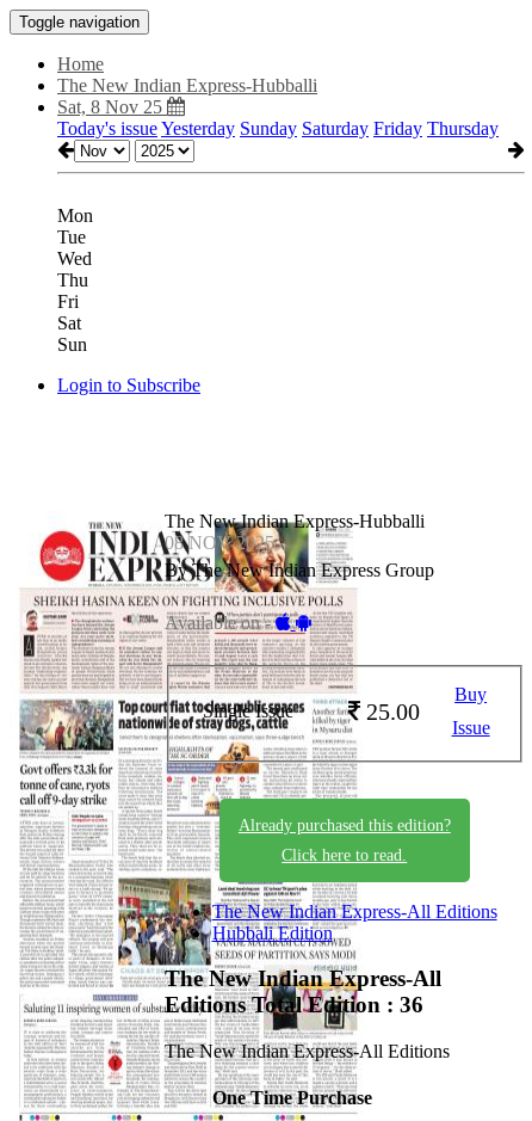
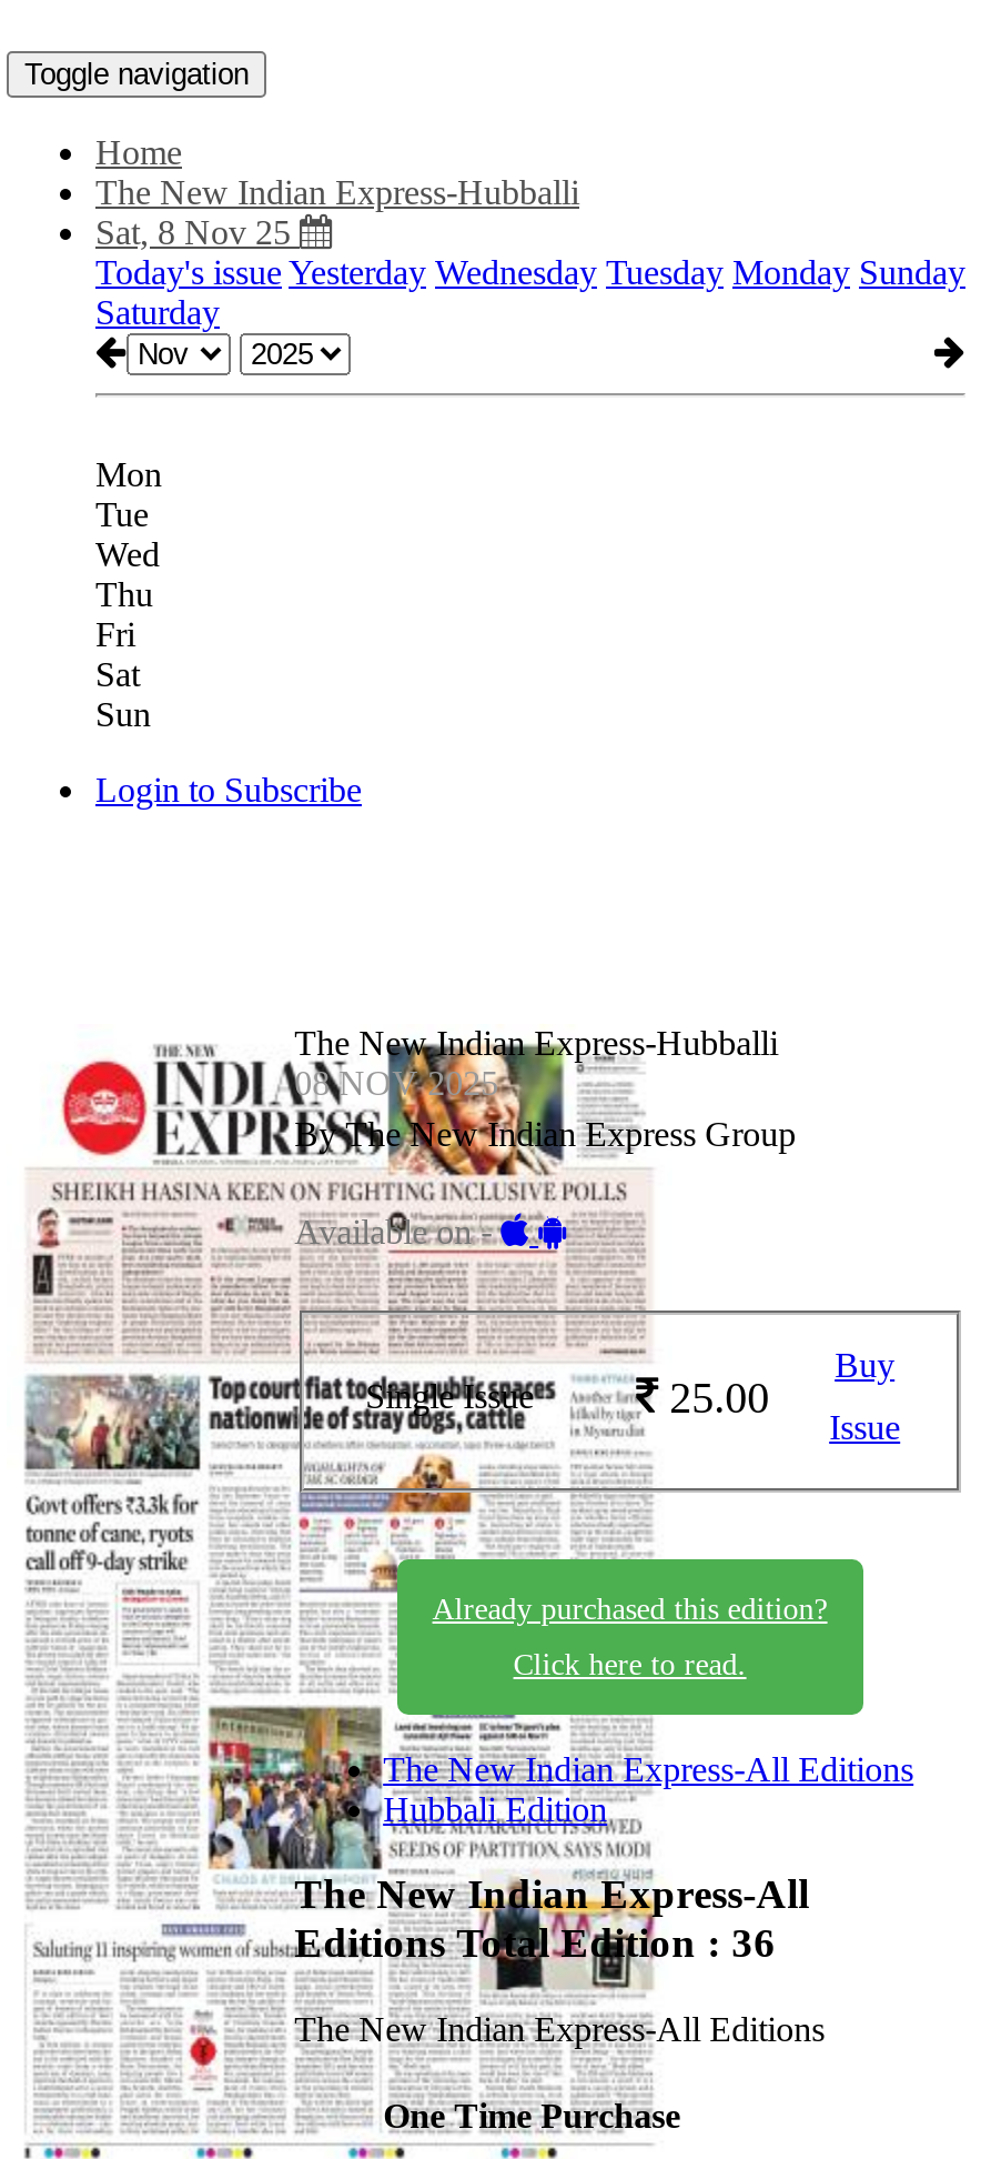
[57,118,499,138] Today's issue Yesterday Sunday Saturday Friday Thursday -> [95,253,965,331] Today's issue Yesterday Wednesday Tuesday Monday Sunday | Saturday

